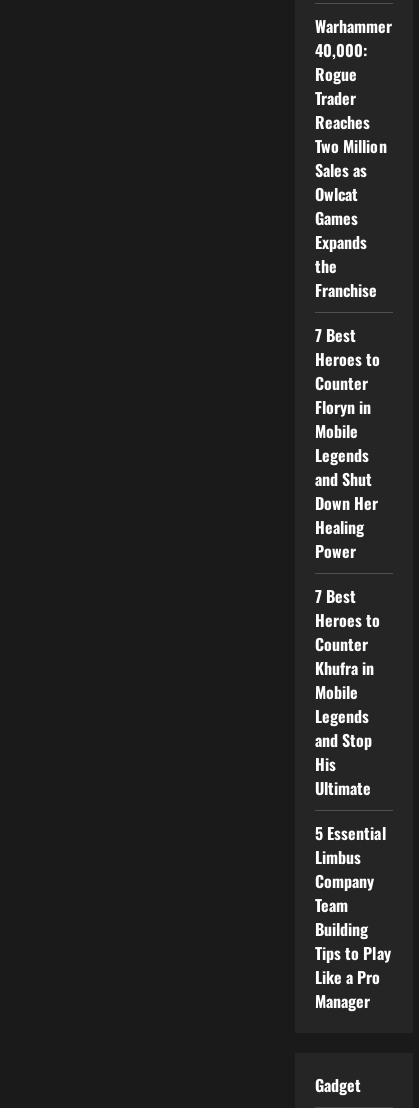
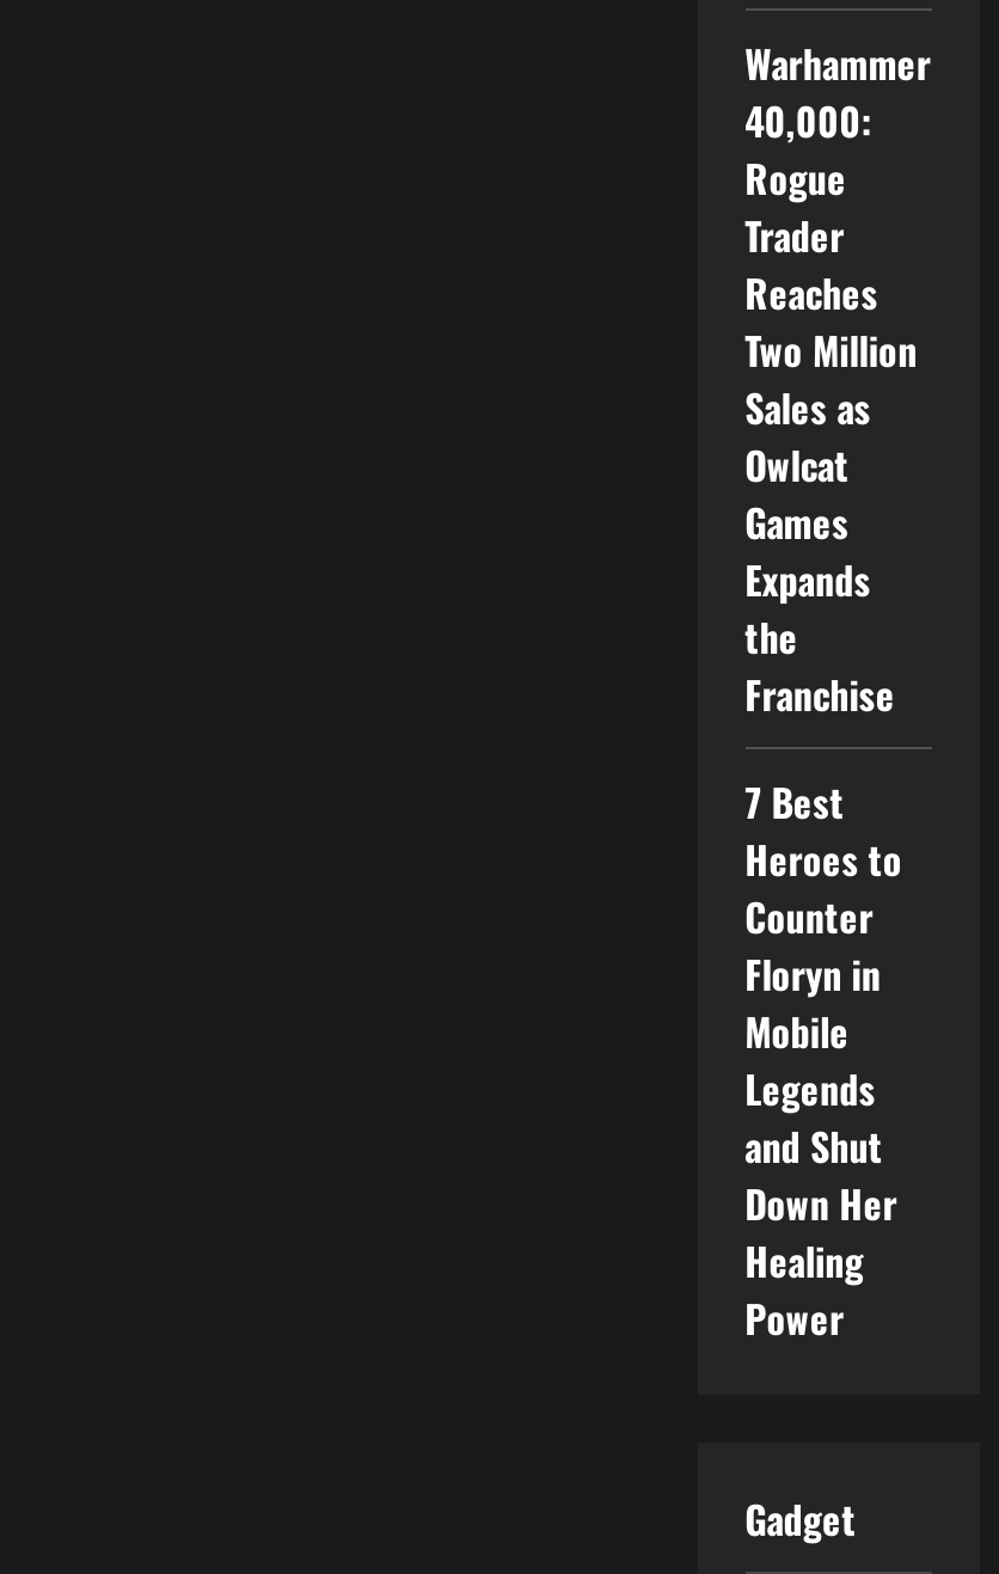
[315,584,391,1013] 7 Best | Heroes to | Counter | Khufra in | Mobile | Legends | and Stop | His | Ultimate | 5 Essential | Limbus | Company | Team | Building | Tips to Play | Like a Pro | Manager -> none

